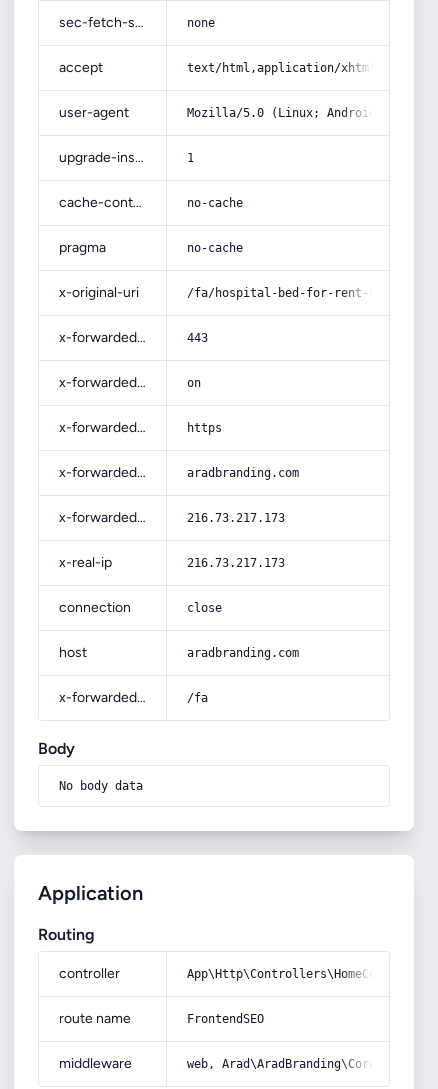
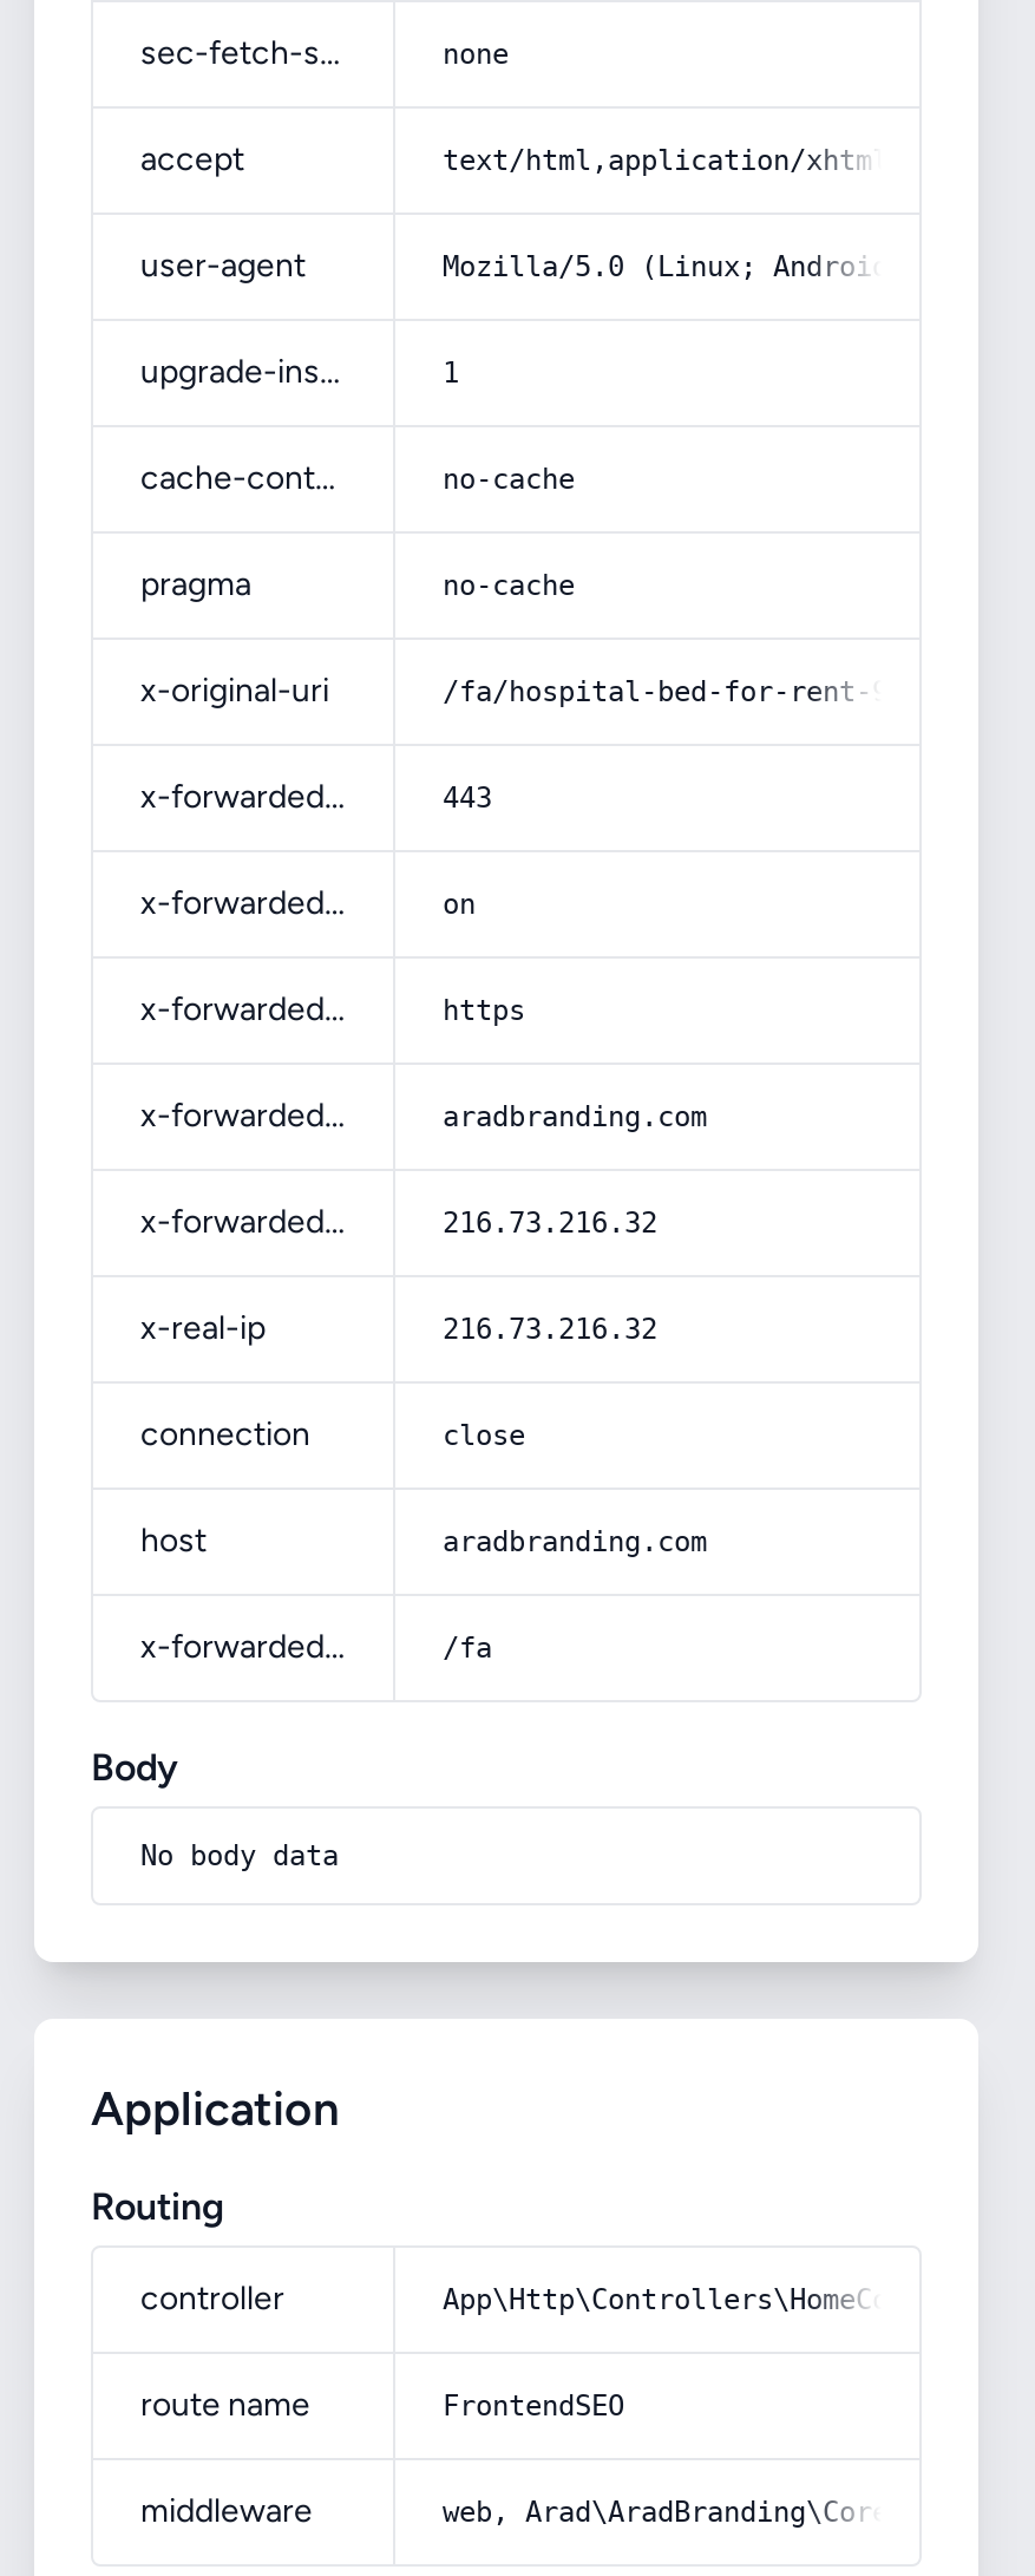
[187,511,285,525] 216.73.217.173 -> [443,1207,657,1240] 216.73.216.32
[187,556,285,570] 216.73.217.173 -> [443,1313,657,1346] 216.73.216.32

